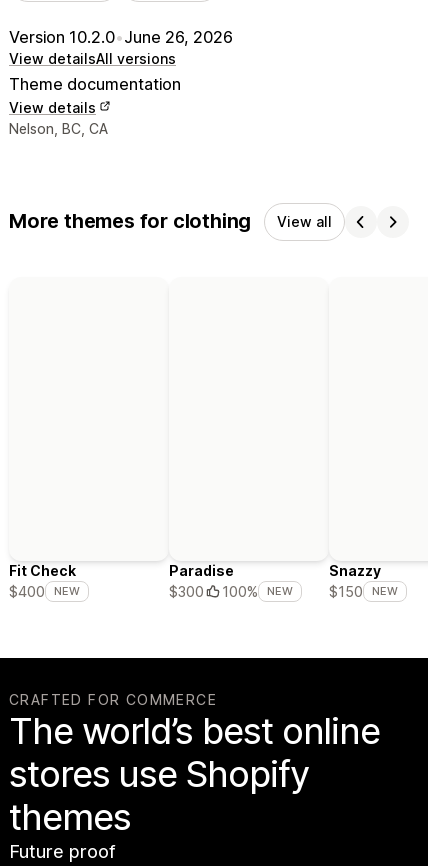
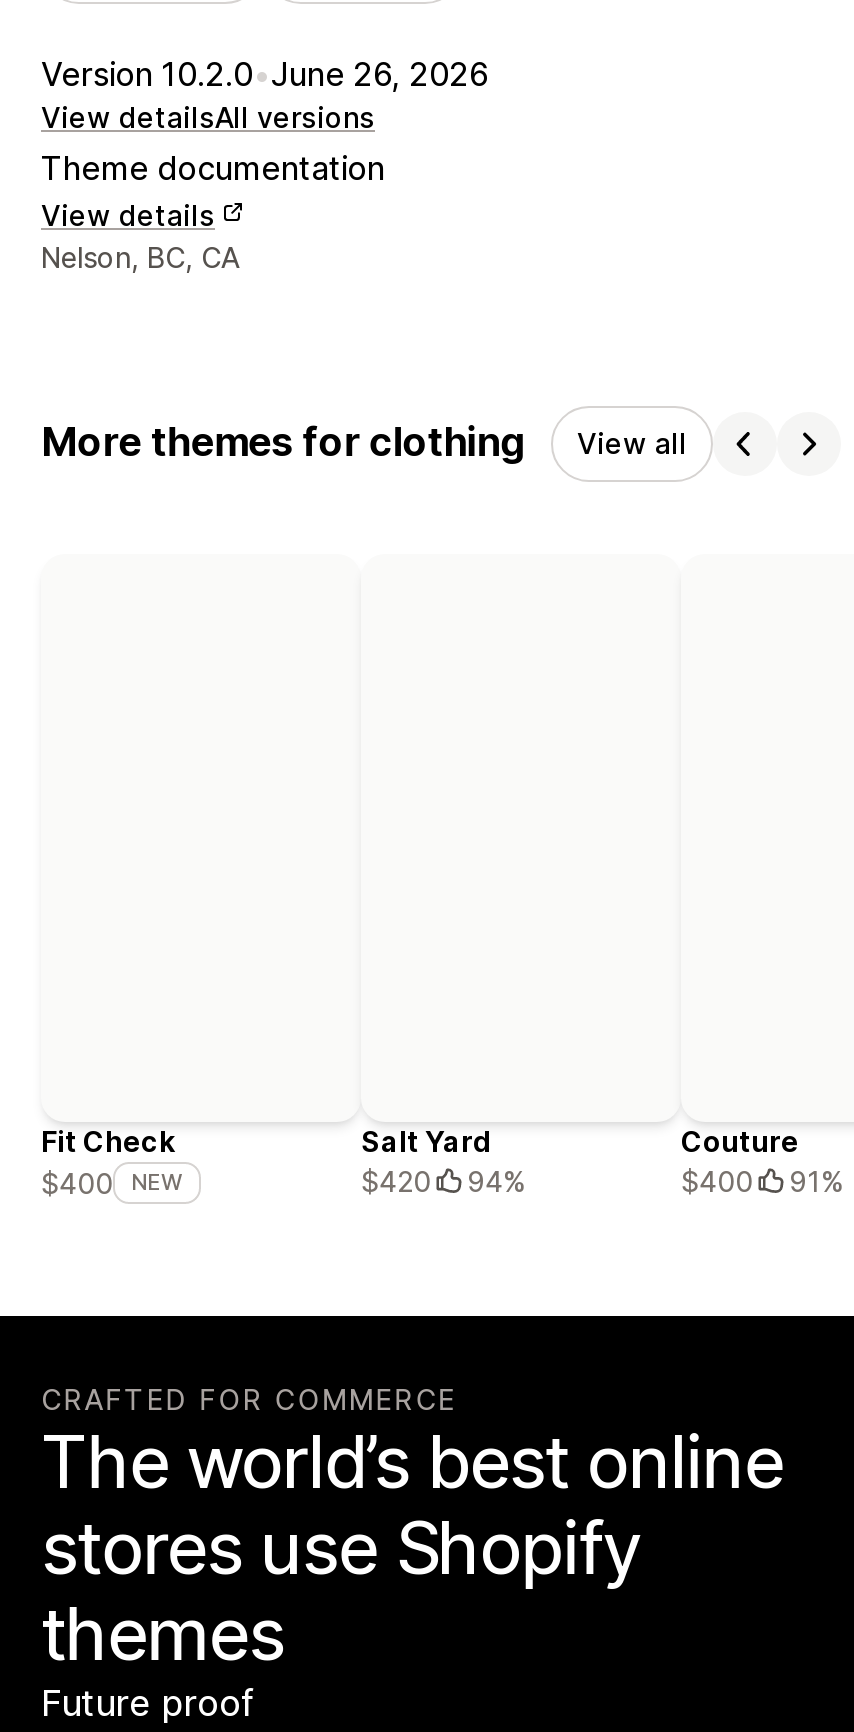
[169,562,293,600] Paradise | $300 | 100% | NEW -> [361,1125,525,1199] Salt Yard | $420 | 94%
[329,562,398,600] Snazzy | $150 | NEW -> [681,1125,843,1199] Couture | $400 | 91%

